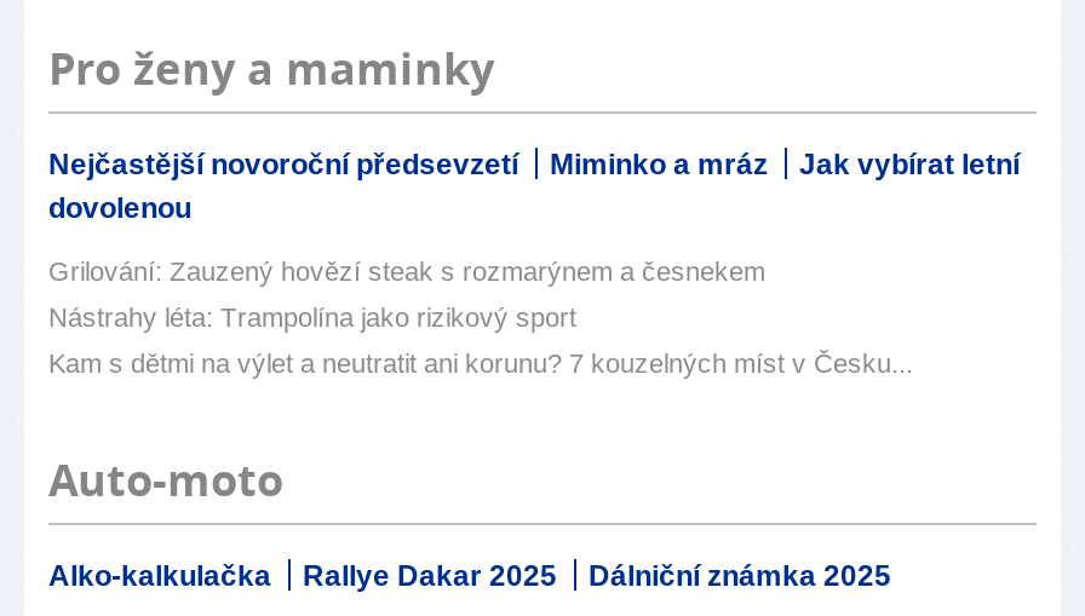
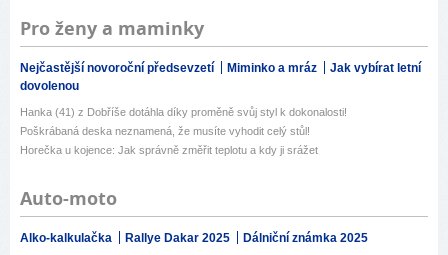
[48,257,765,286] Grilování: Zauzený hovězí steak s rozmarýnem a česnekem -> [20,106,347,118] Hanka (41) z Dobříše dotáhla díky proměně svůj styl k dokonalosti!
[48,303,576,332] Nástrahy léta: Trampolína jako rizikový sport -> [20,125,310,137] Poškrábaná deska neznamená, že musíte vyhodit celý stůl!
[48,349,913,378] Kam s dětmi na výlet a neutratit ani korunu? 7 kouzelných míst v Česku... -> [20,144,318,156] Horečka u kojence: Jak správně změřit teplotu a kdy ji srážet

